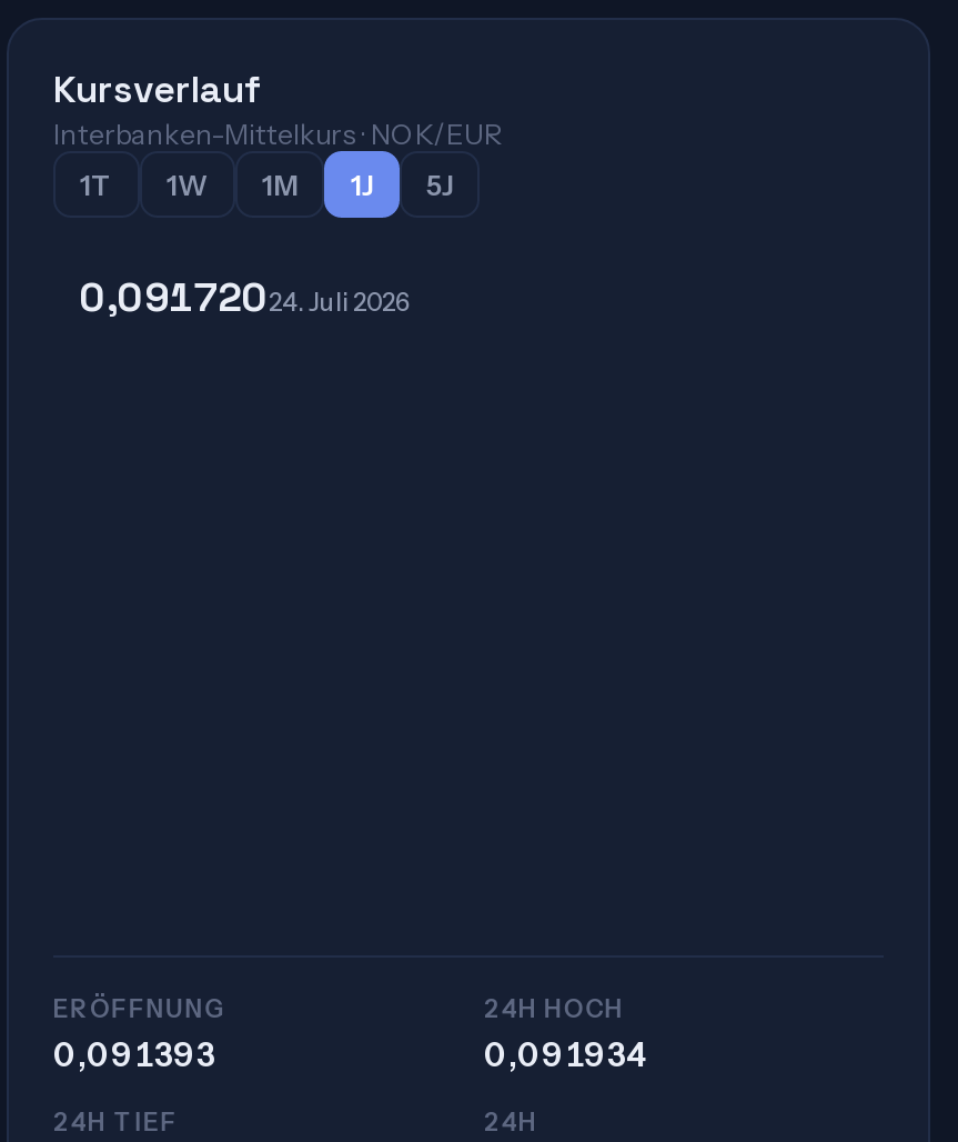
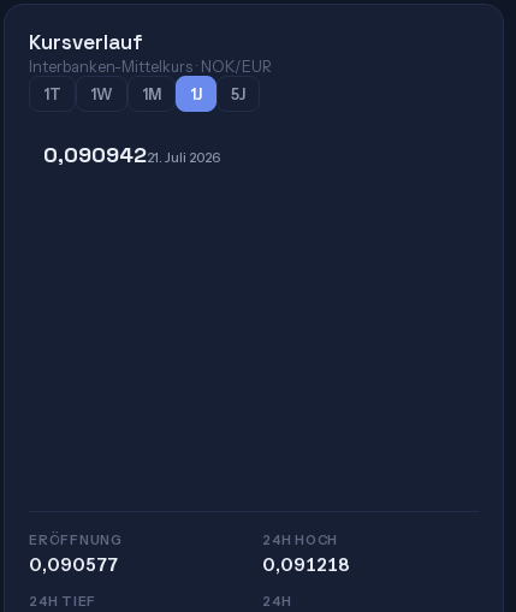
[80,271,411,322] 0,09172024. Juli 2026 -> [43,141,220,168] 0,09094221. Juli 2026
[53,1033,215,1075] 0,091393 -> [29,553,118,576] 0,090577
[484,1033,648,1075] 0,091934 -> [262,553,350,576] 0,091218

